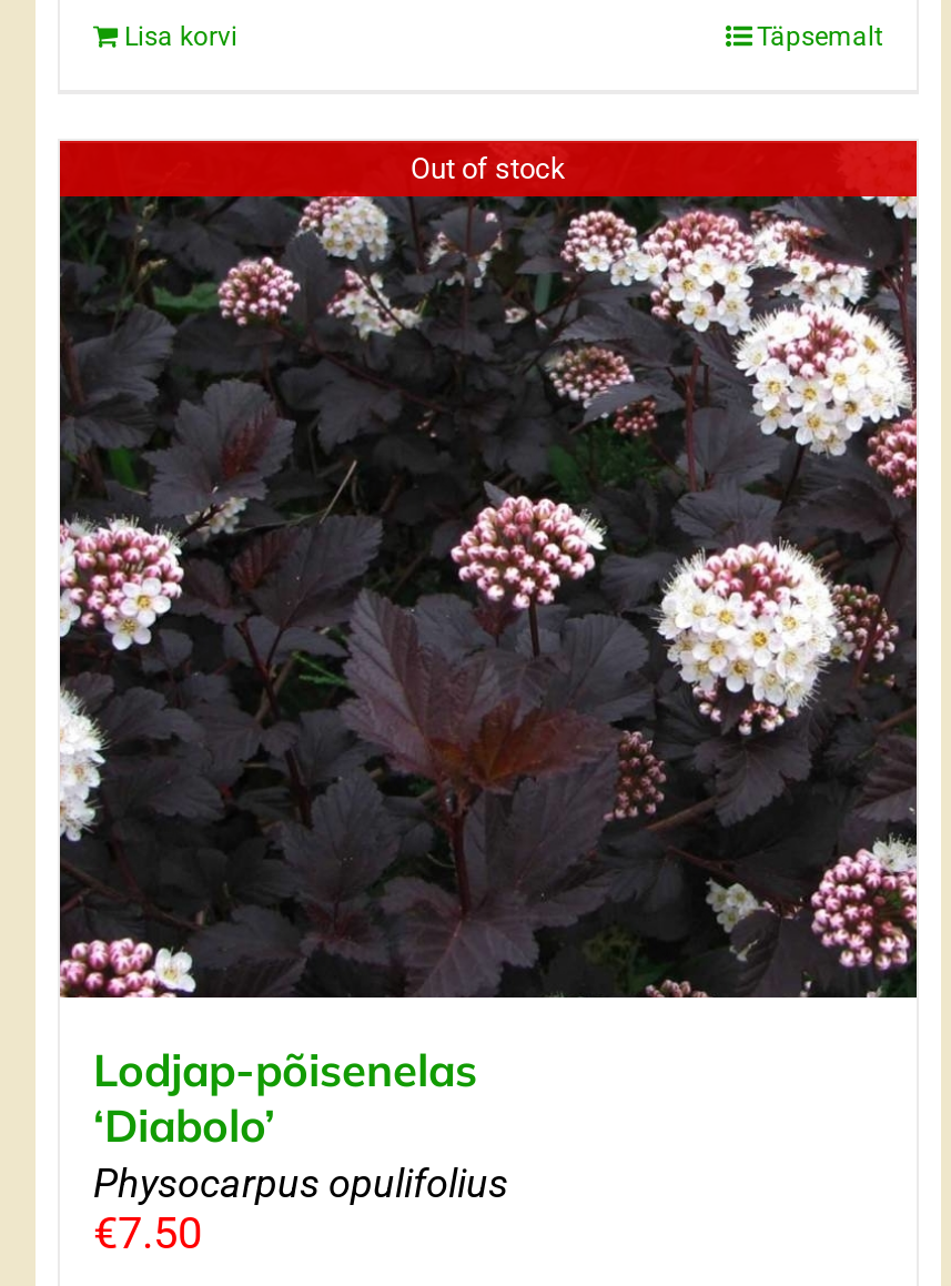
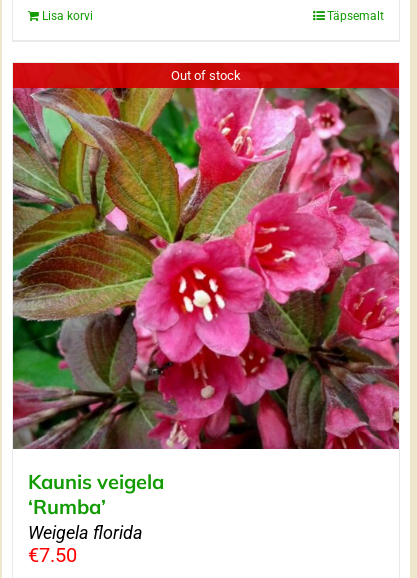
[58,192,919,1206] [image] | Lodjap-põisenelas | ‘Diabolo’ | Physocarpus opulifolius -> [12,87,400,543] [image] | Kaunis veigela | ‘Rumba’ | Weigela florida

